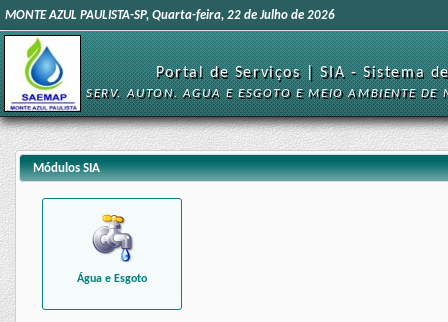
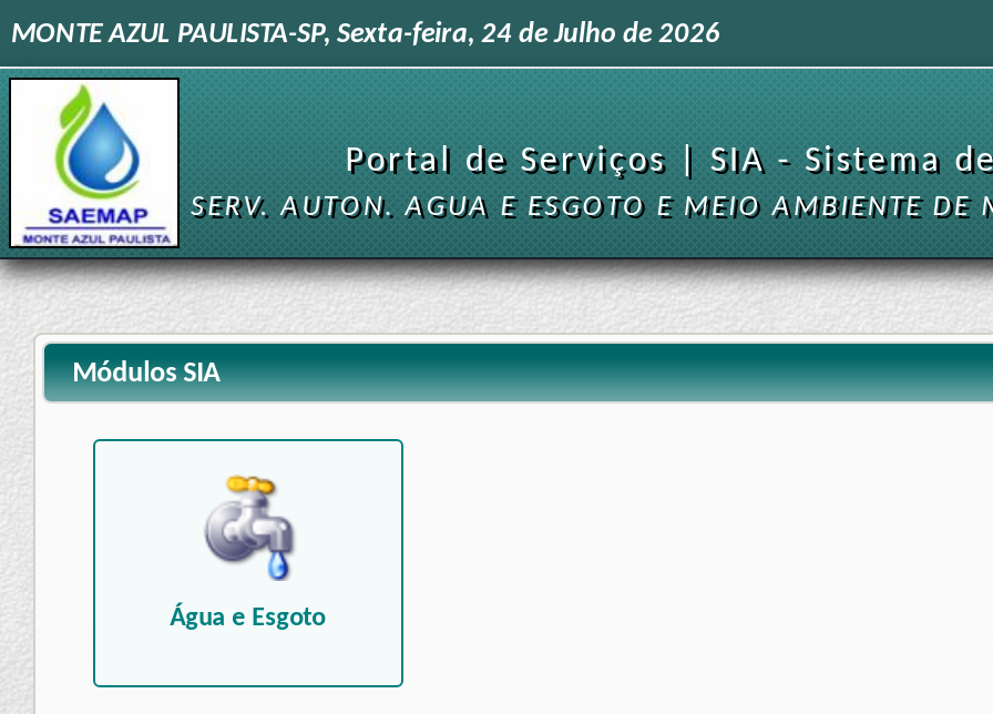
[5,9,335,22] MONTE AZUL PAULISTA-SP, Quarta-feira, 22 de Julho de 2026 -> [11,20,720,49] MONTE AZUL PAULISTA-SP, Sexta-feira, 24 de Julho de 2026

